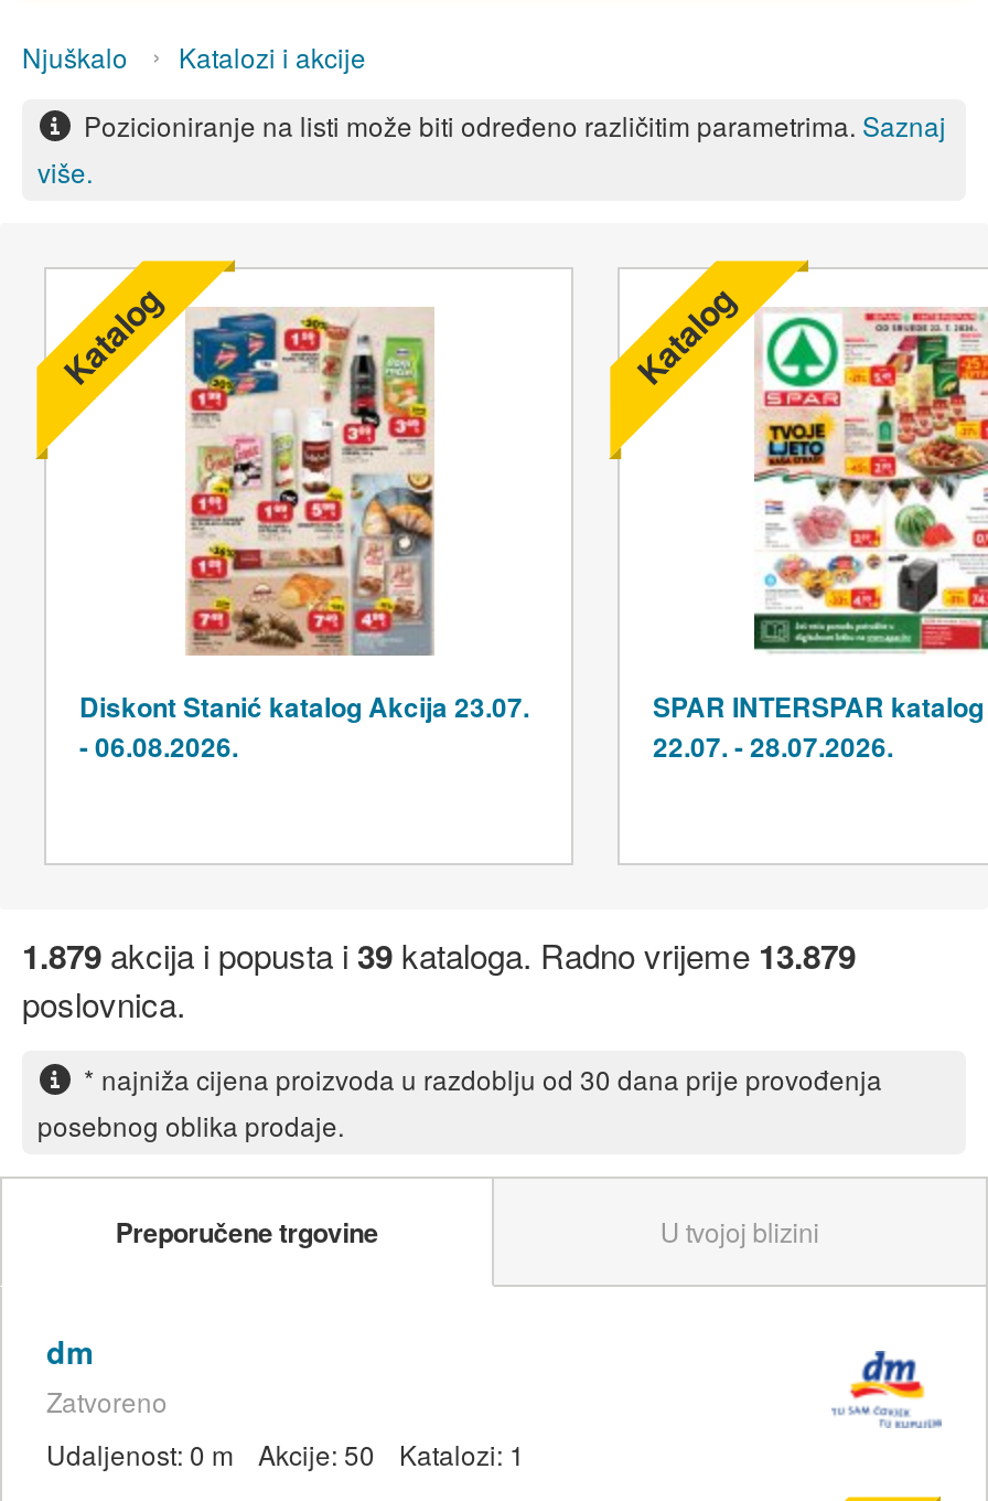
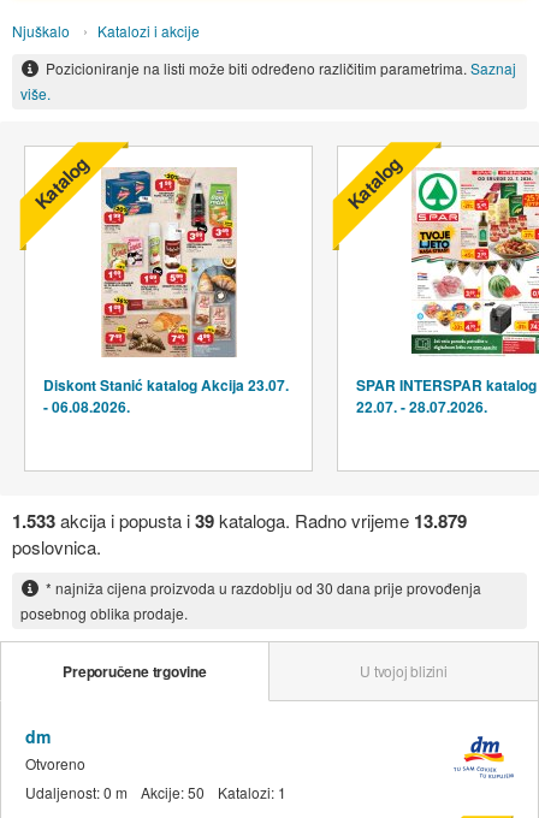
[22,932,856,981] 1.879 akcija i popusta i 39 kataloga. Radno vrijeme 13.879 -> [12,508,467,534] 1.533 akcija i popusta i 39 kataloga. Radno vrijeme 13.879
[46,1382,168,1420] Zatvoreno -> [25,753,85,774] Otvoreno

